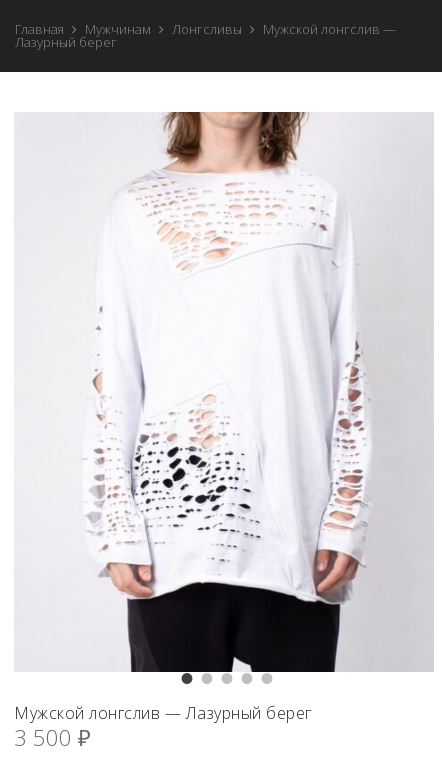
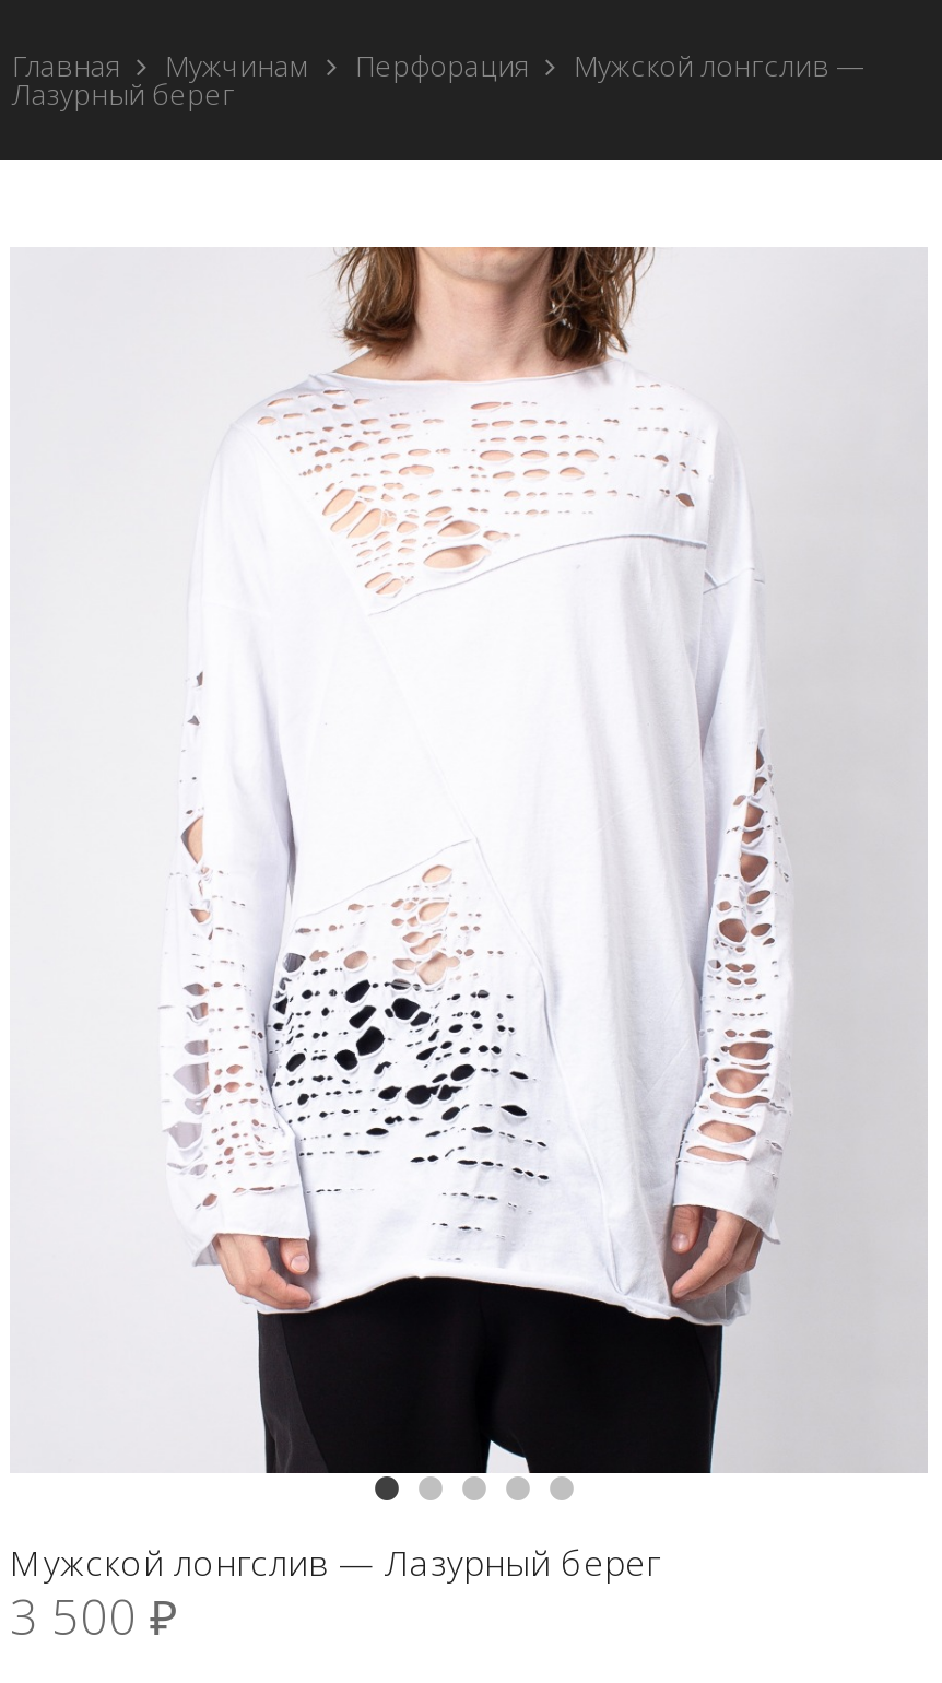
[172,20,242,38] Лонгсливы -> [355,46,528,85] Перфорация

